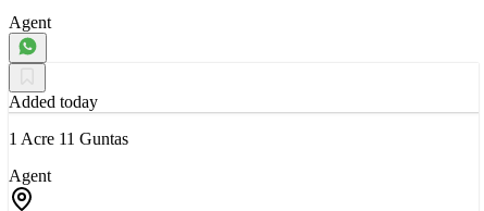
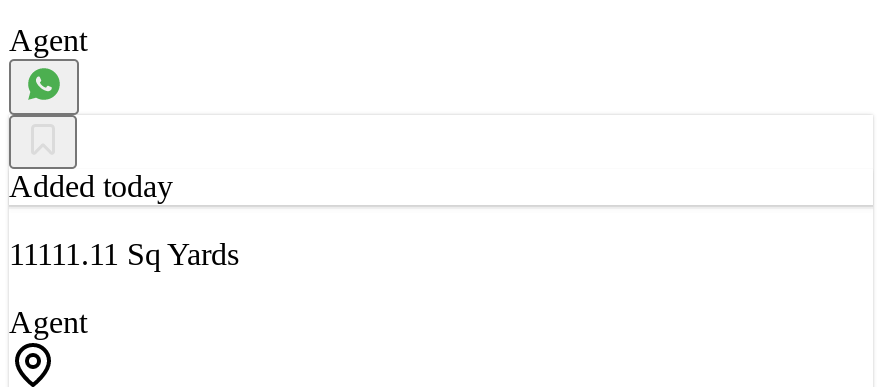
[9,130,128,148] 1 Acre 11 Guntas -> [9,238,239,272] 11111.11 Sq Yards

